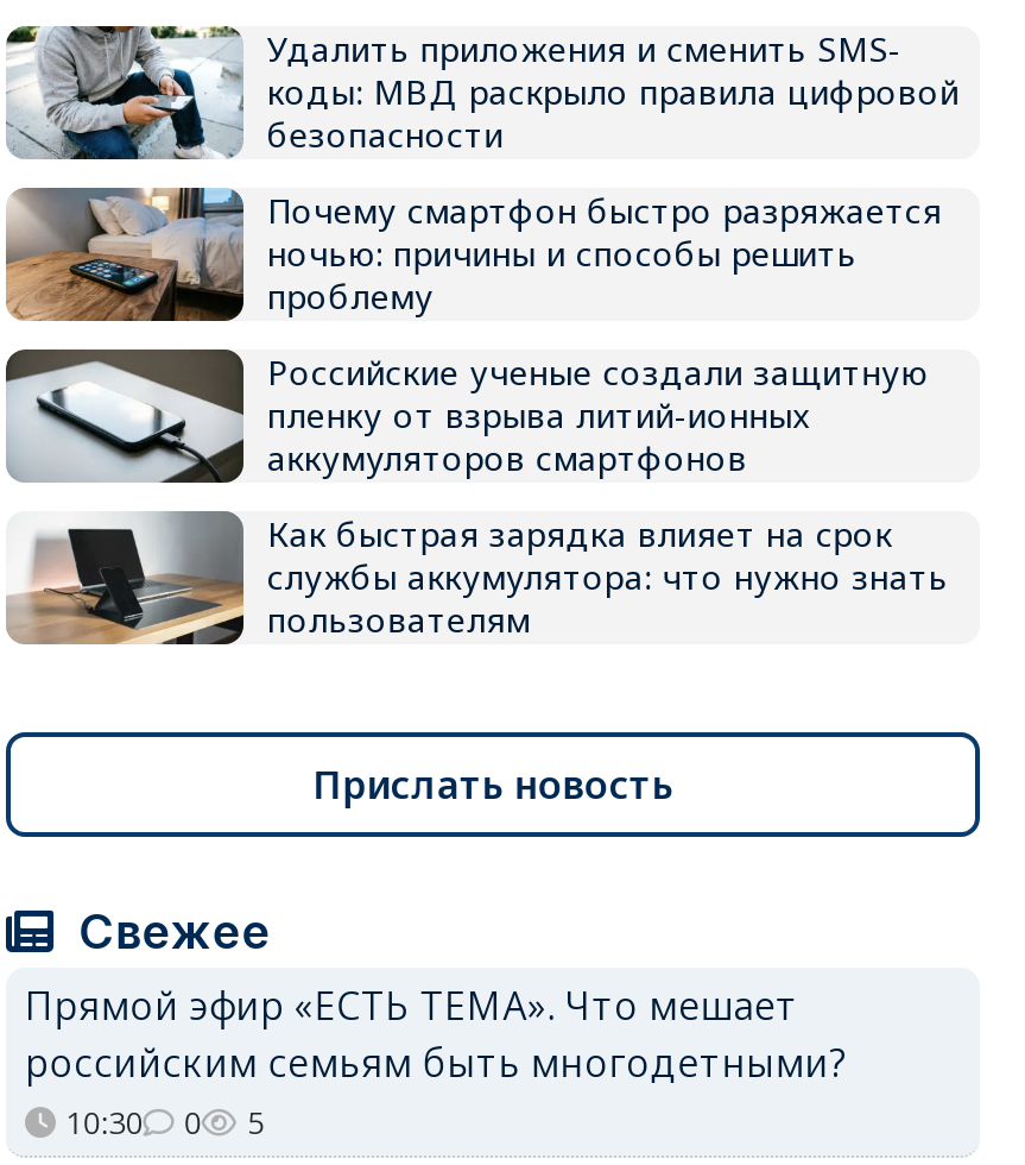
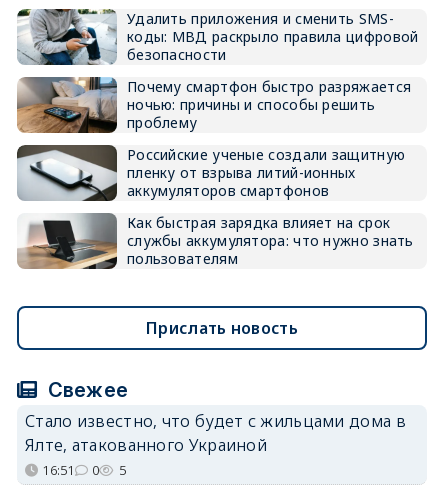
[25,979,846,1143] Прямой эфир «ЕСТЬ ТЕМА». Что мешает | российским семьям быть многодетными? | 10:30 -> [25,410,406,479] Стало известно, что будет с жильцами дома в | Ялте, атакованного Украиной | 16:51

